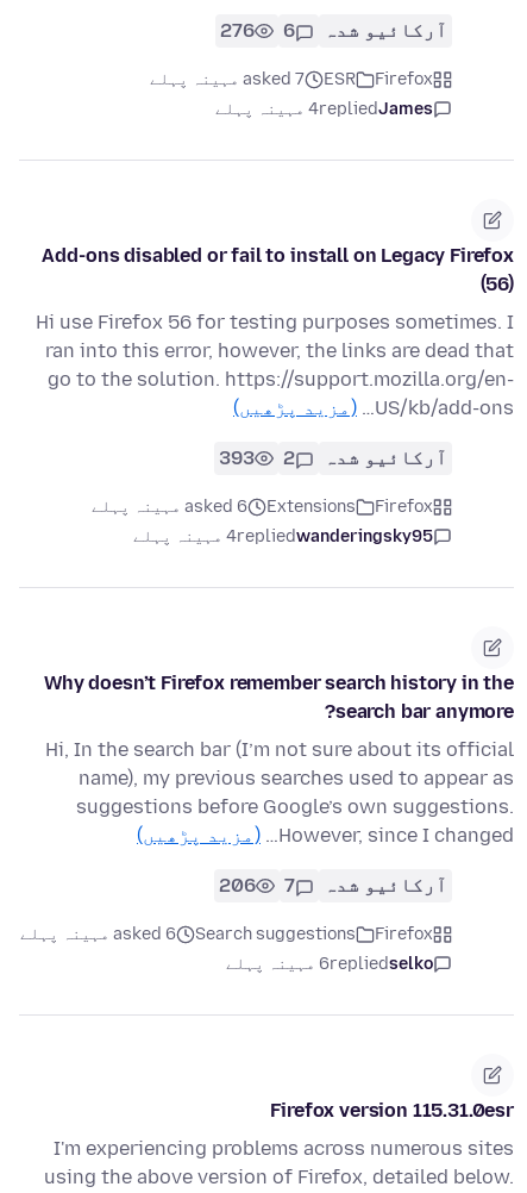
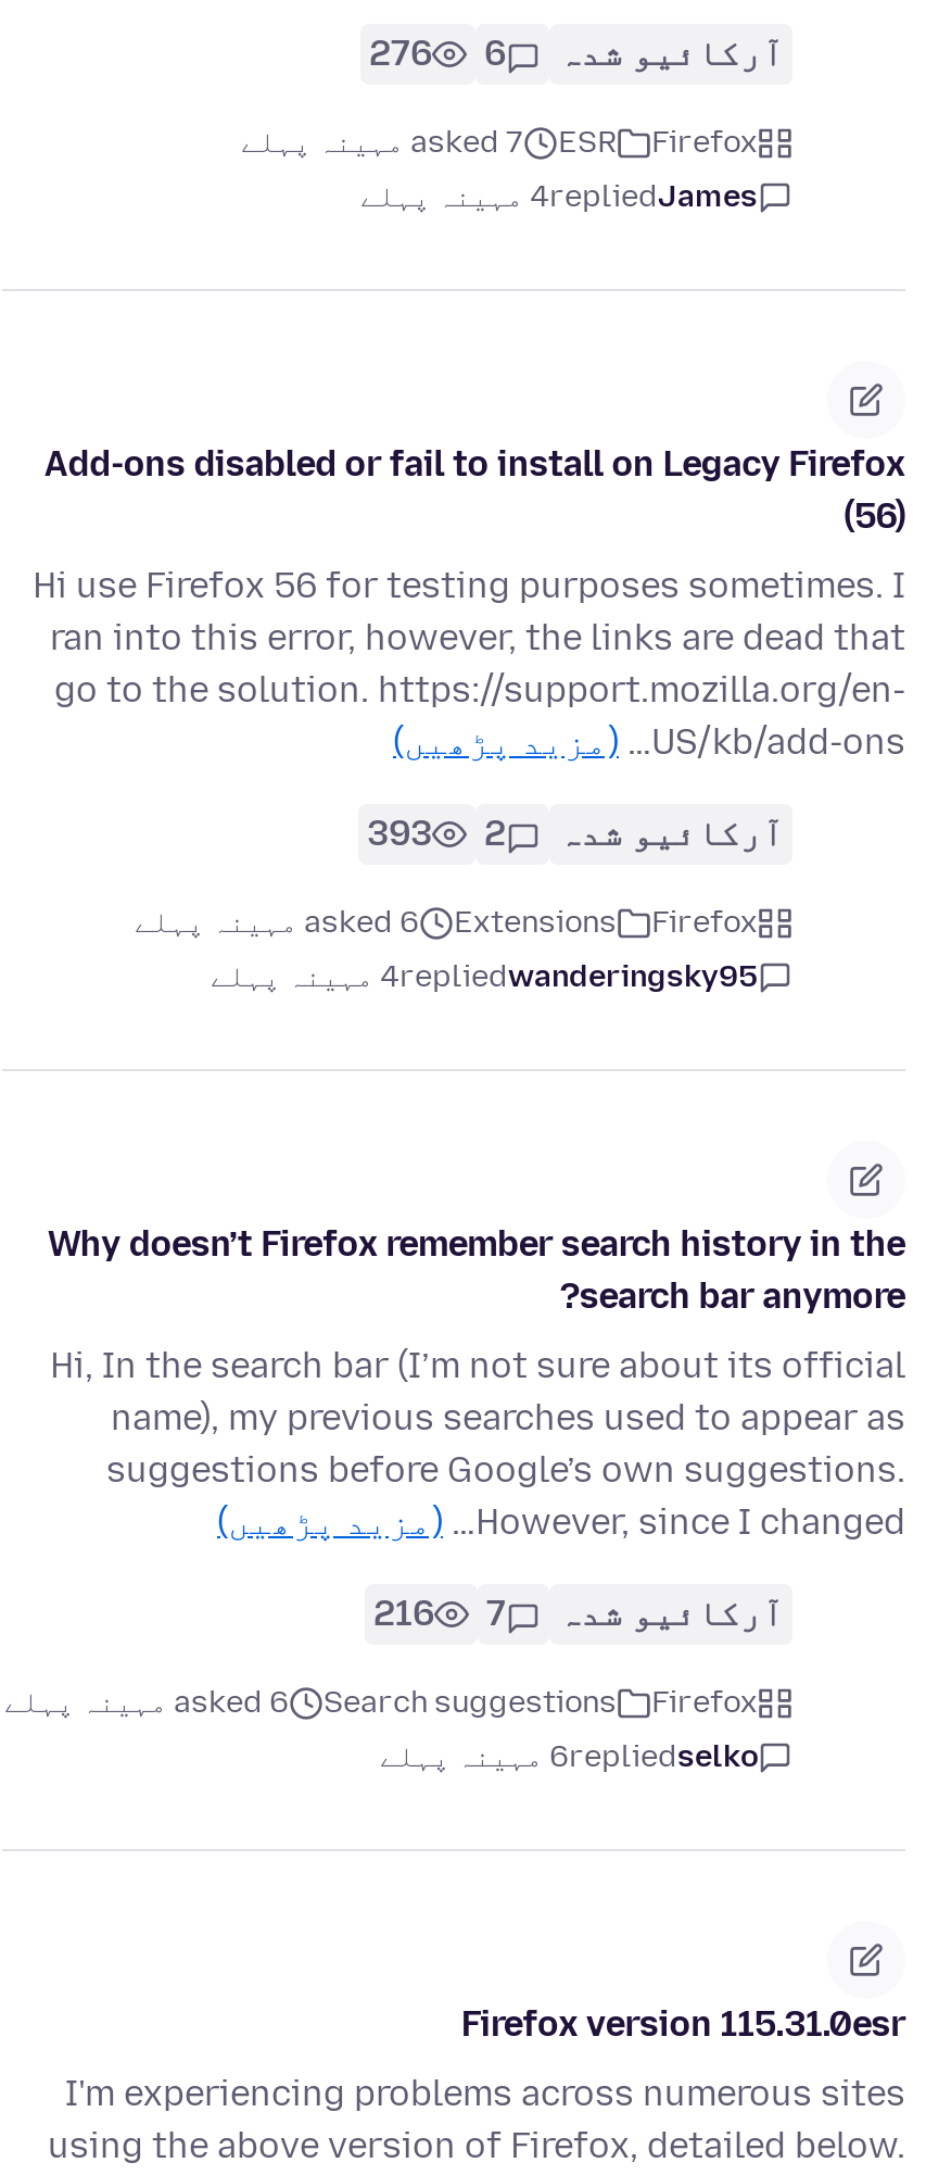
[219,875,447,897] آرکائیو شدہ 7 206 -> [373,1594,784,1635] آرکائیو شدہ 7 216

